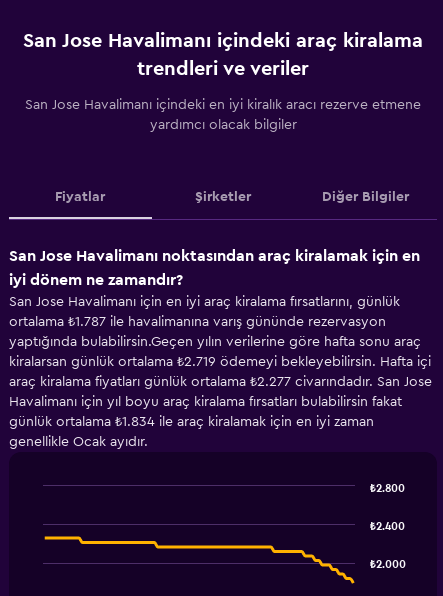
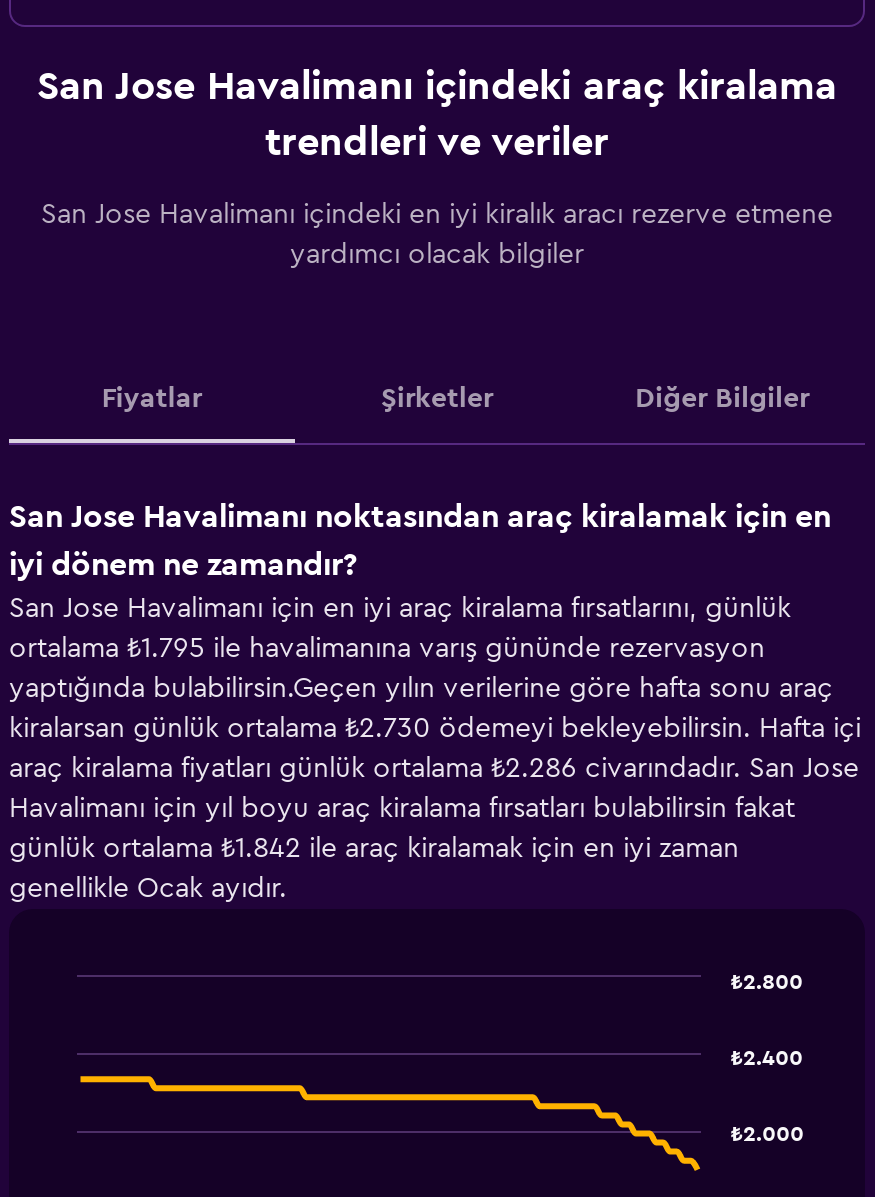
[9,315,386,329] ortalama ₺1.787 ile havalimanına varış gününde rezervasyon -> [9,635,765,663] ortalama ₺1.795 ile havalimanına varış gününde rezervasyon
[9,355,431,369] kiralarsan günlük ortalama ₺2.719 ödemeyi bekleyebilirsin. Hafta içi -> [9,715,861,743] kiralarsan günlük ortalama ₺2.730 ödemeyi bekleyebilirsin. Hafta içi
[9,375,432,389] araç kiralama fiyatları günlük ortalama ₺2.277 civarındadır. San Jose -> [9,755,859,783] araç kiralama fiyatları günlük ortalama ₺2.286 civarındadır. San Jose
[9,415,374,429] günlük ortalama ₺1.834 ile araç kiralamak için en iyi zaman -> [9,835,739,863] günlük ortalama ₺1.842 ile araç kiralamak için en iyi zaman

